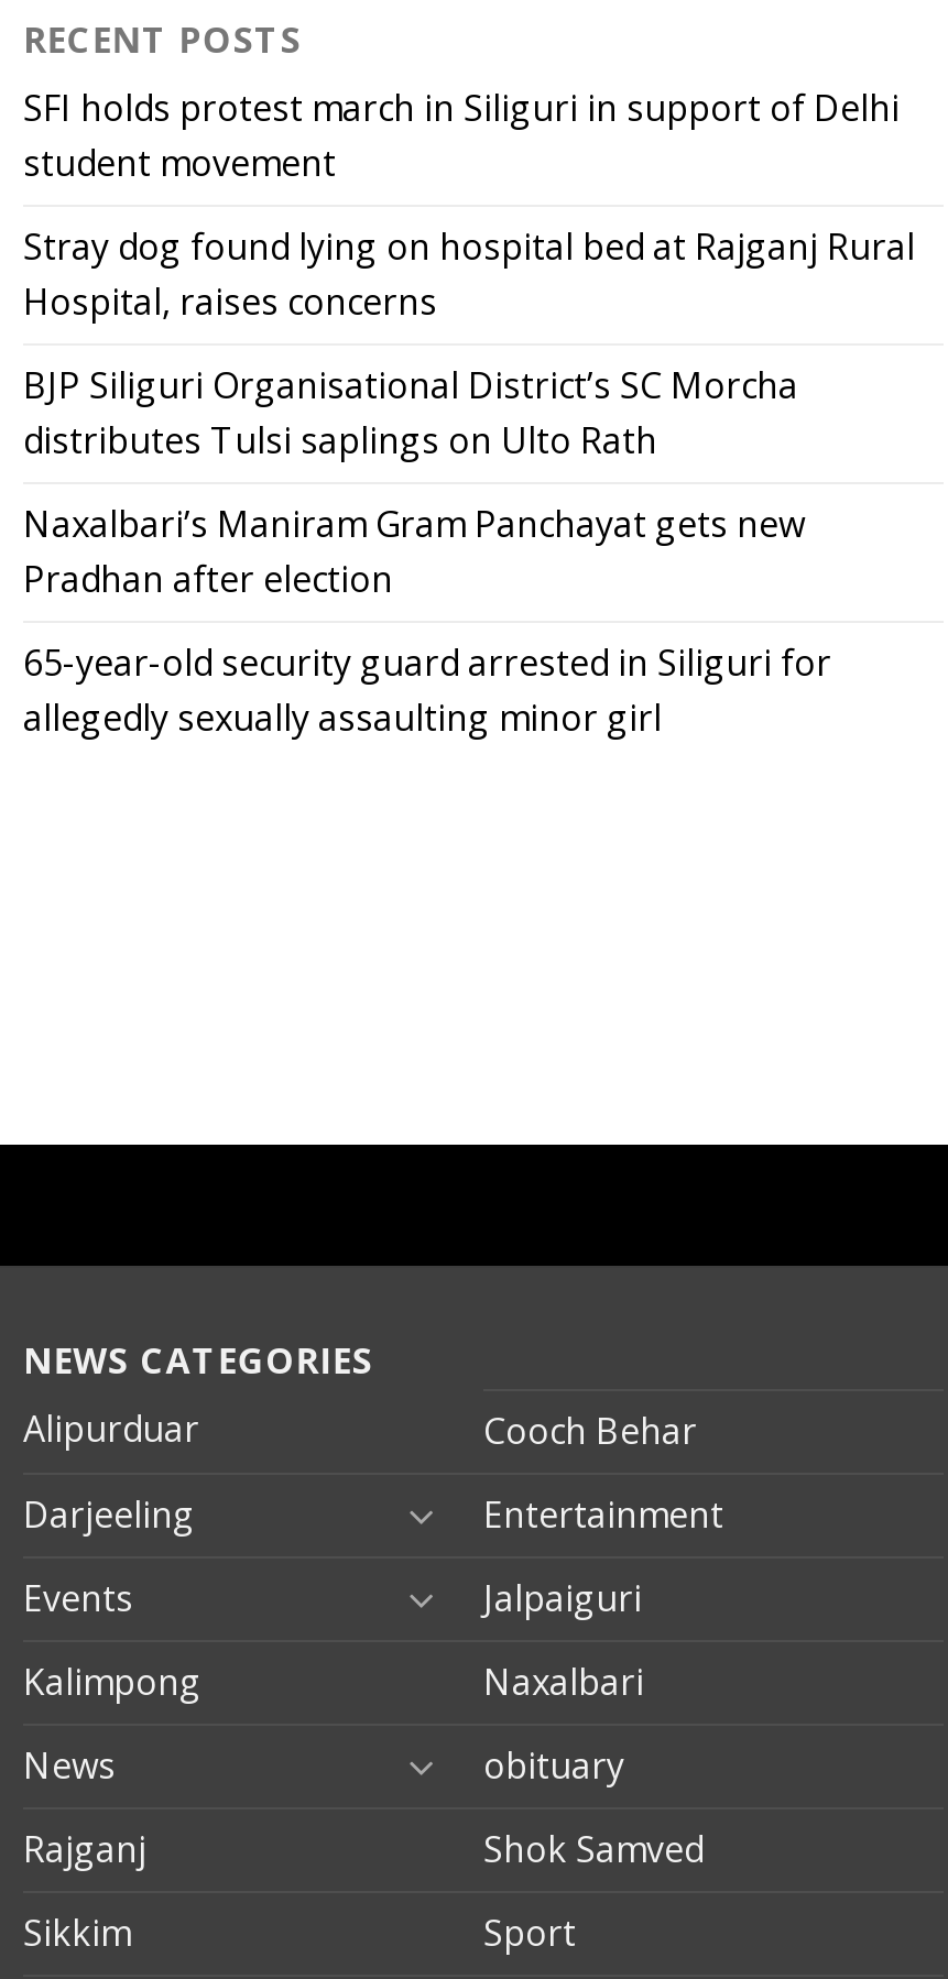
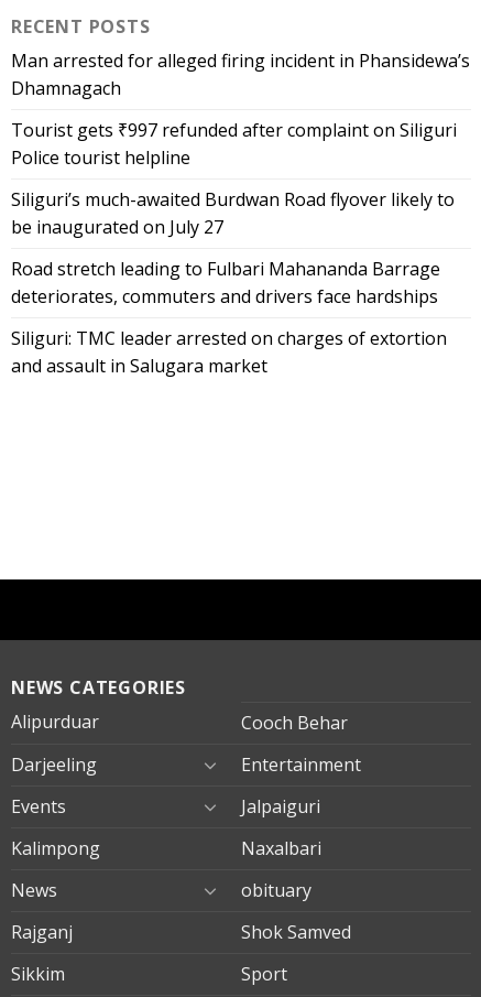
[23,83,900,186] SFI holds protest march in Siliguri in support of Delhi | student movement -> [11,48,470,100] Man arrested for alleged firing incident in Phansidewa’s | Dhamnagach
[23,222,915,325] Stray dog found lying on hospital bed at Rajganj Rural | Hospital, raises concerns -> [11,118,457,169] Tourist gets ₹997 refunded after complaint on Siliguri | Police tourist helpline
[23,360,798,464] BJP Siliguri Organisational District’s SC Morcha | distributes Tulsi saplings on Ulto Rath -> [11,187,455,239] Siliguri’s much-awaited Burdwan Road flyover likely to | be inaugurated on July 27
[23,499,805,603] Naxalbari’s Maniram Gram Panchayat gets new | Pradhan after election -> [11,256,440,308] Road stretch leading to Fulbari Mahananda Barrage | deteriorates, commuters and drivers face hardships
[23,638,831,741] 65-year-old security guard arrested in Siliguri for | allegedly sexually assaulting minor girl -> [11,326,447,378] Siliguri: TMC leader arrested on charges of extortion | and assault in Salugara market

